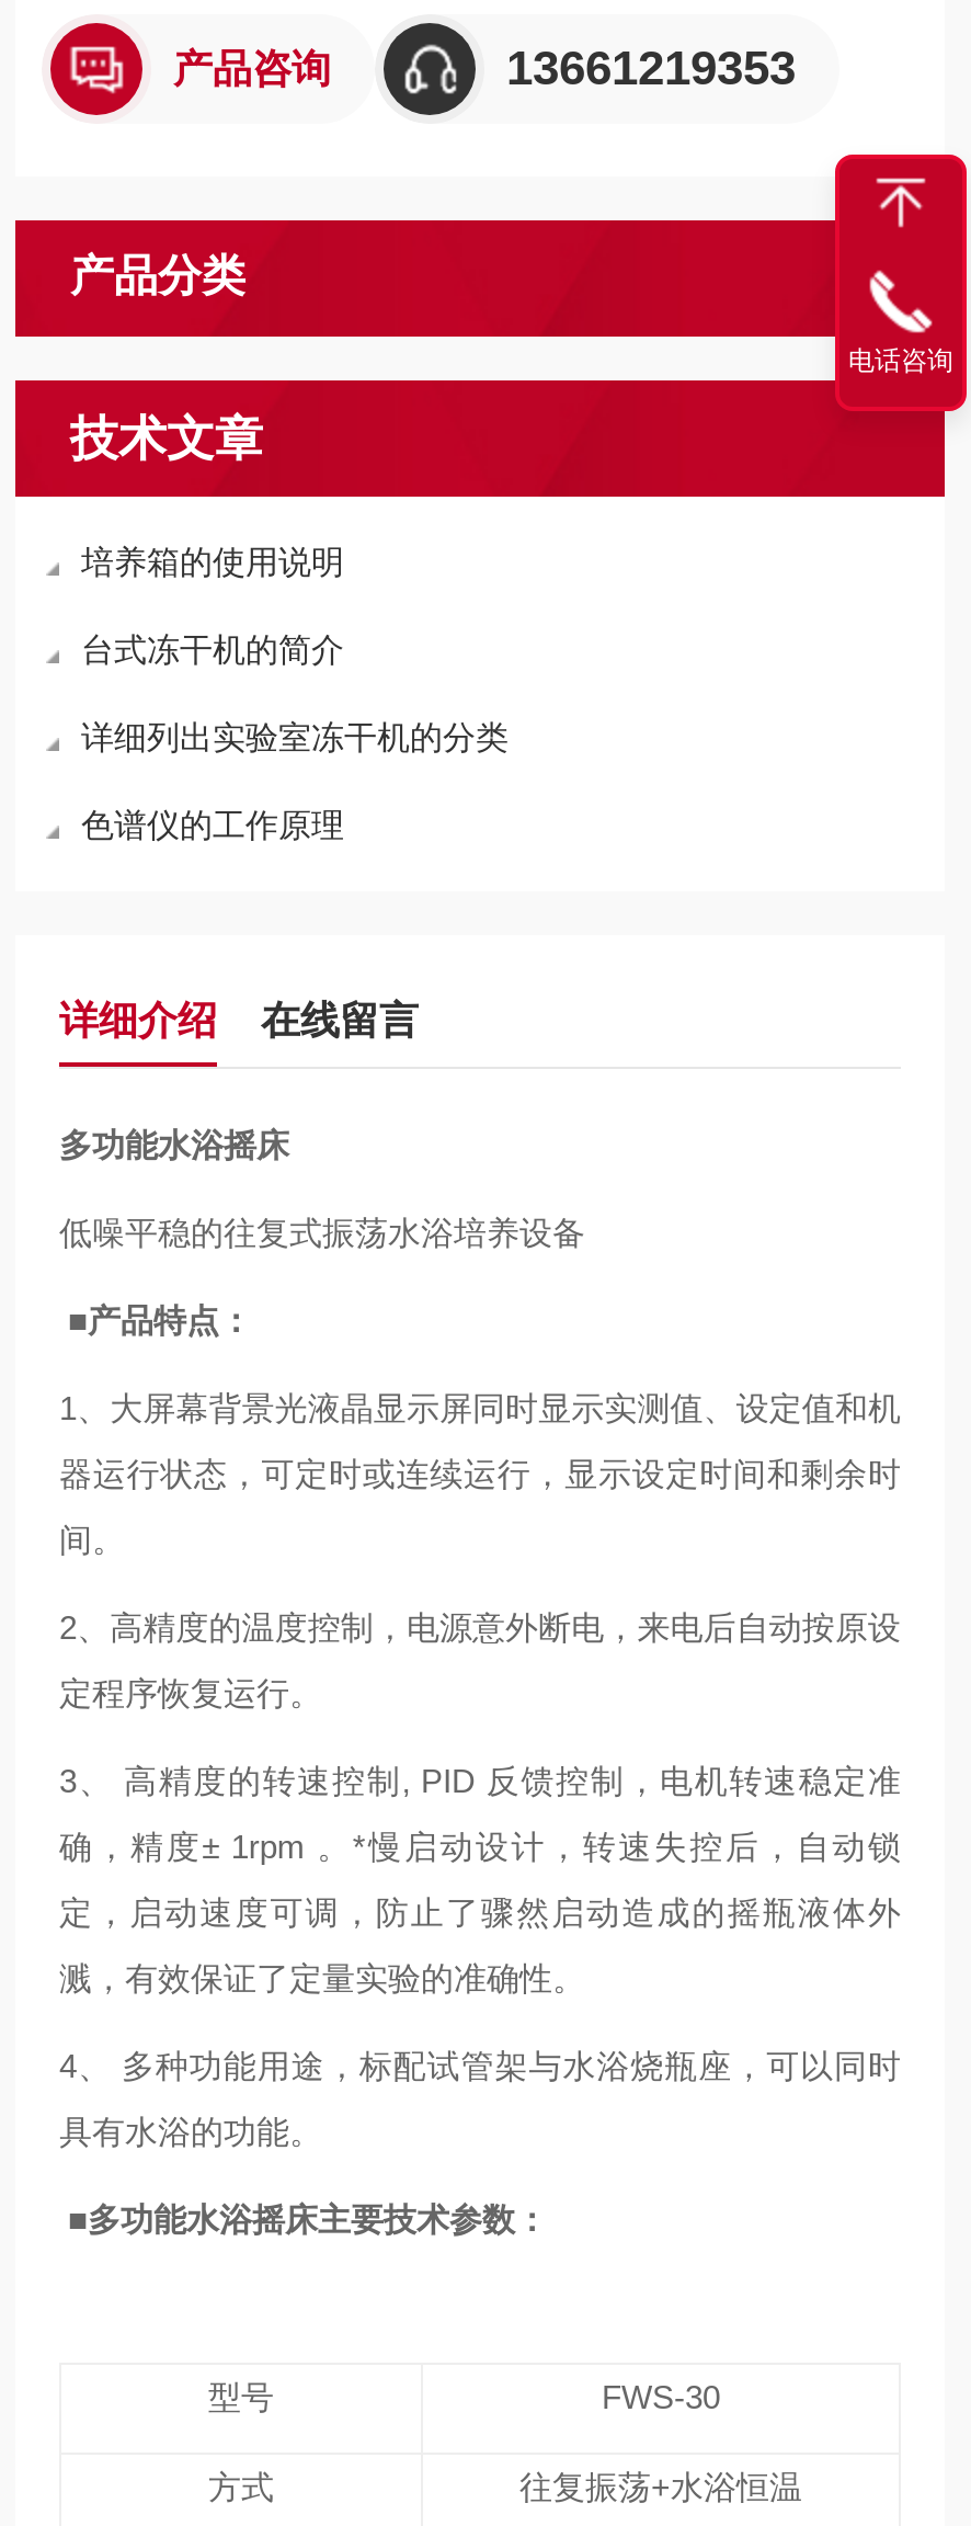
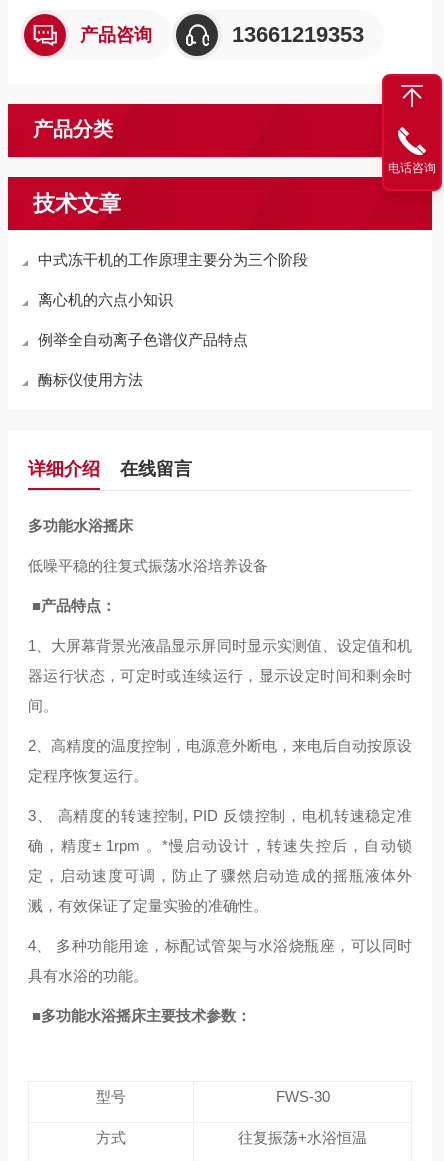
[81,543,344,580] 培养箱的使用说明 -> [38,251,308,268] 中式冻干机的工作原理主要分为三个阶段
[81,630,344,668] 台式冻干机的简介 -> [38,291,173,308] 离心机的六点小知识
[81,718,509,755] 详细列出实验室冻干机的分类 -> [38,331,248,348] 例举全自动离子色谱仪产品特点
[81,806,344,843] 色谱仪的工作原理 -> [38,371,143,388] 酶标仪使用方法

